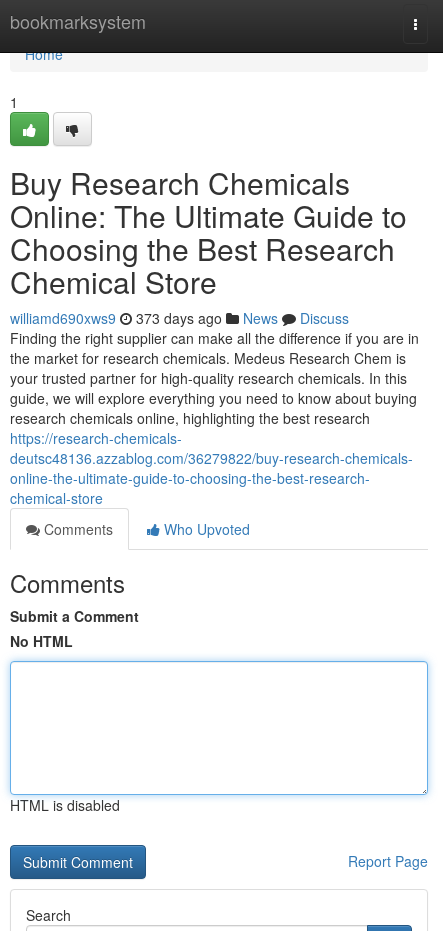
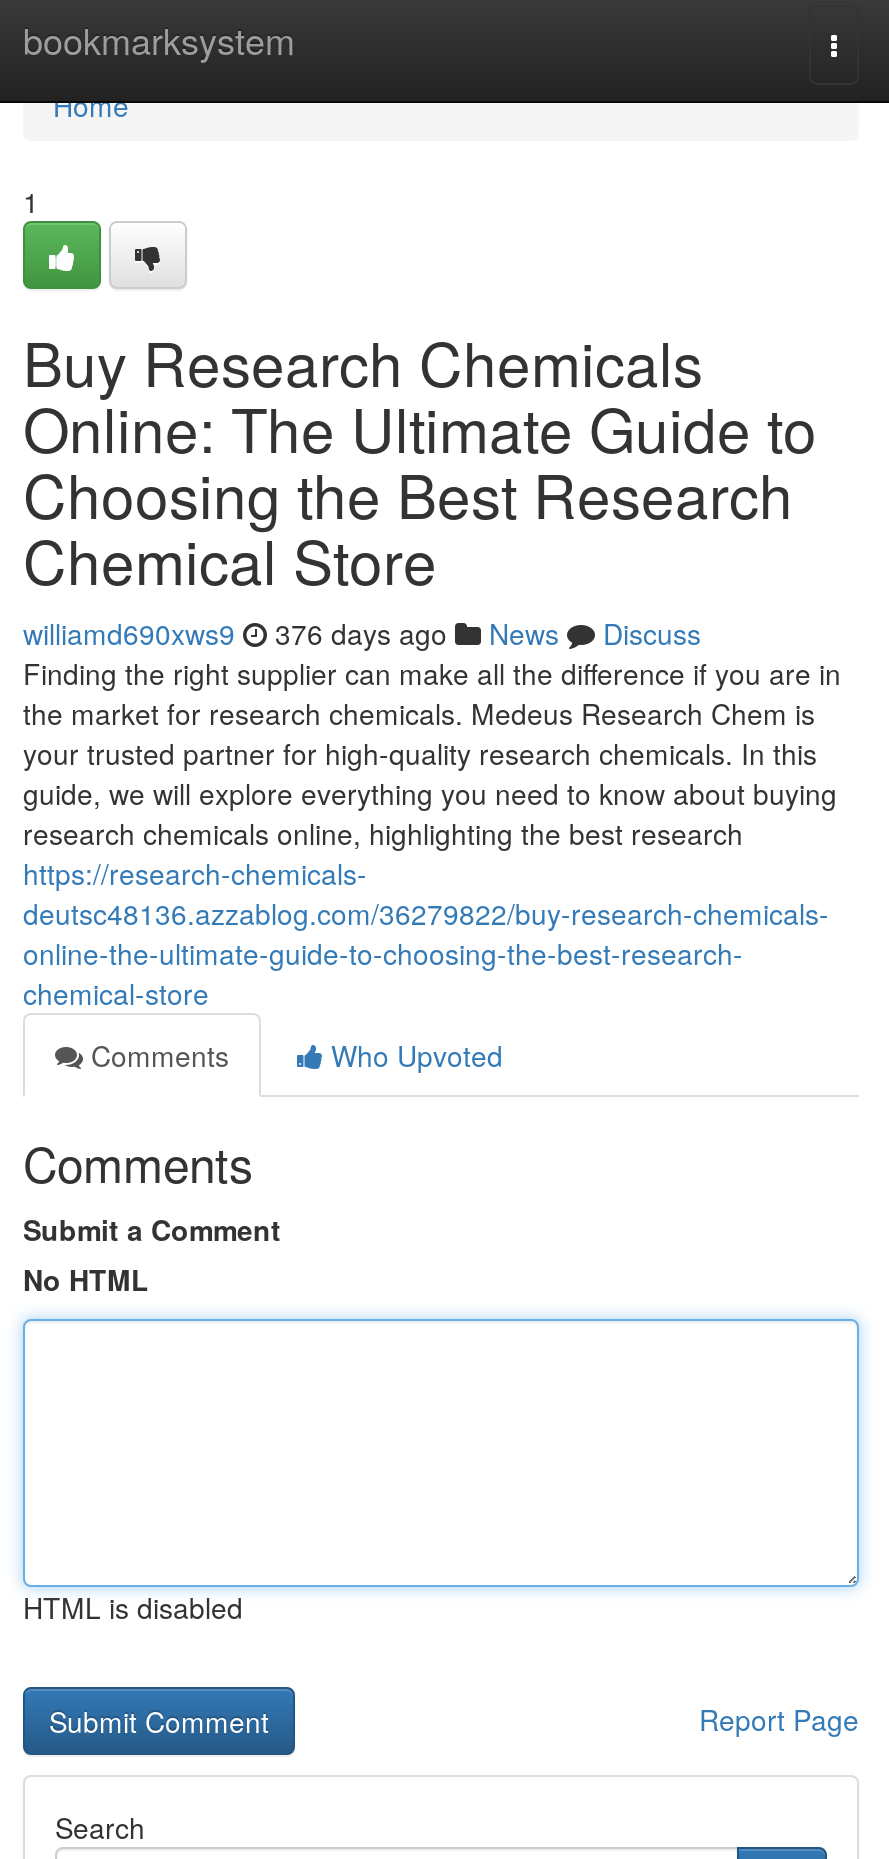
[10,308,349,328] williamd690xws9 373 days ago News Discuss -> [23,613,701,653] williamd690xws9 376 days ago News Discuss

